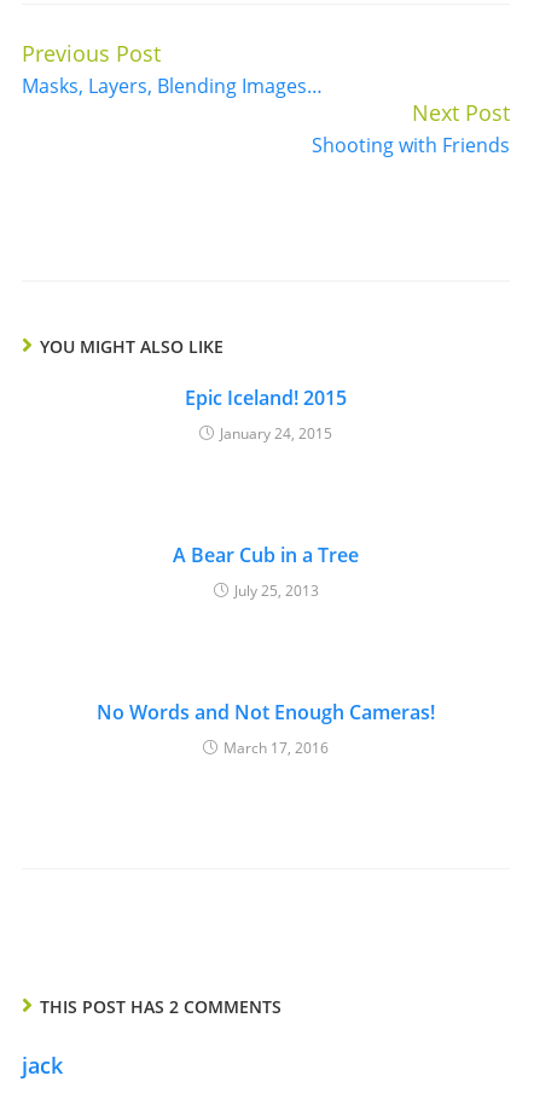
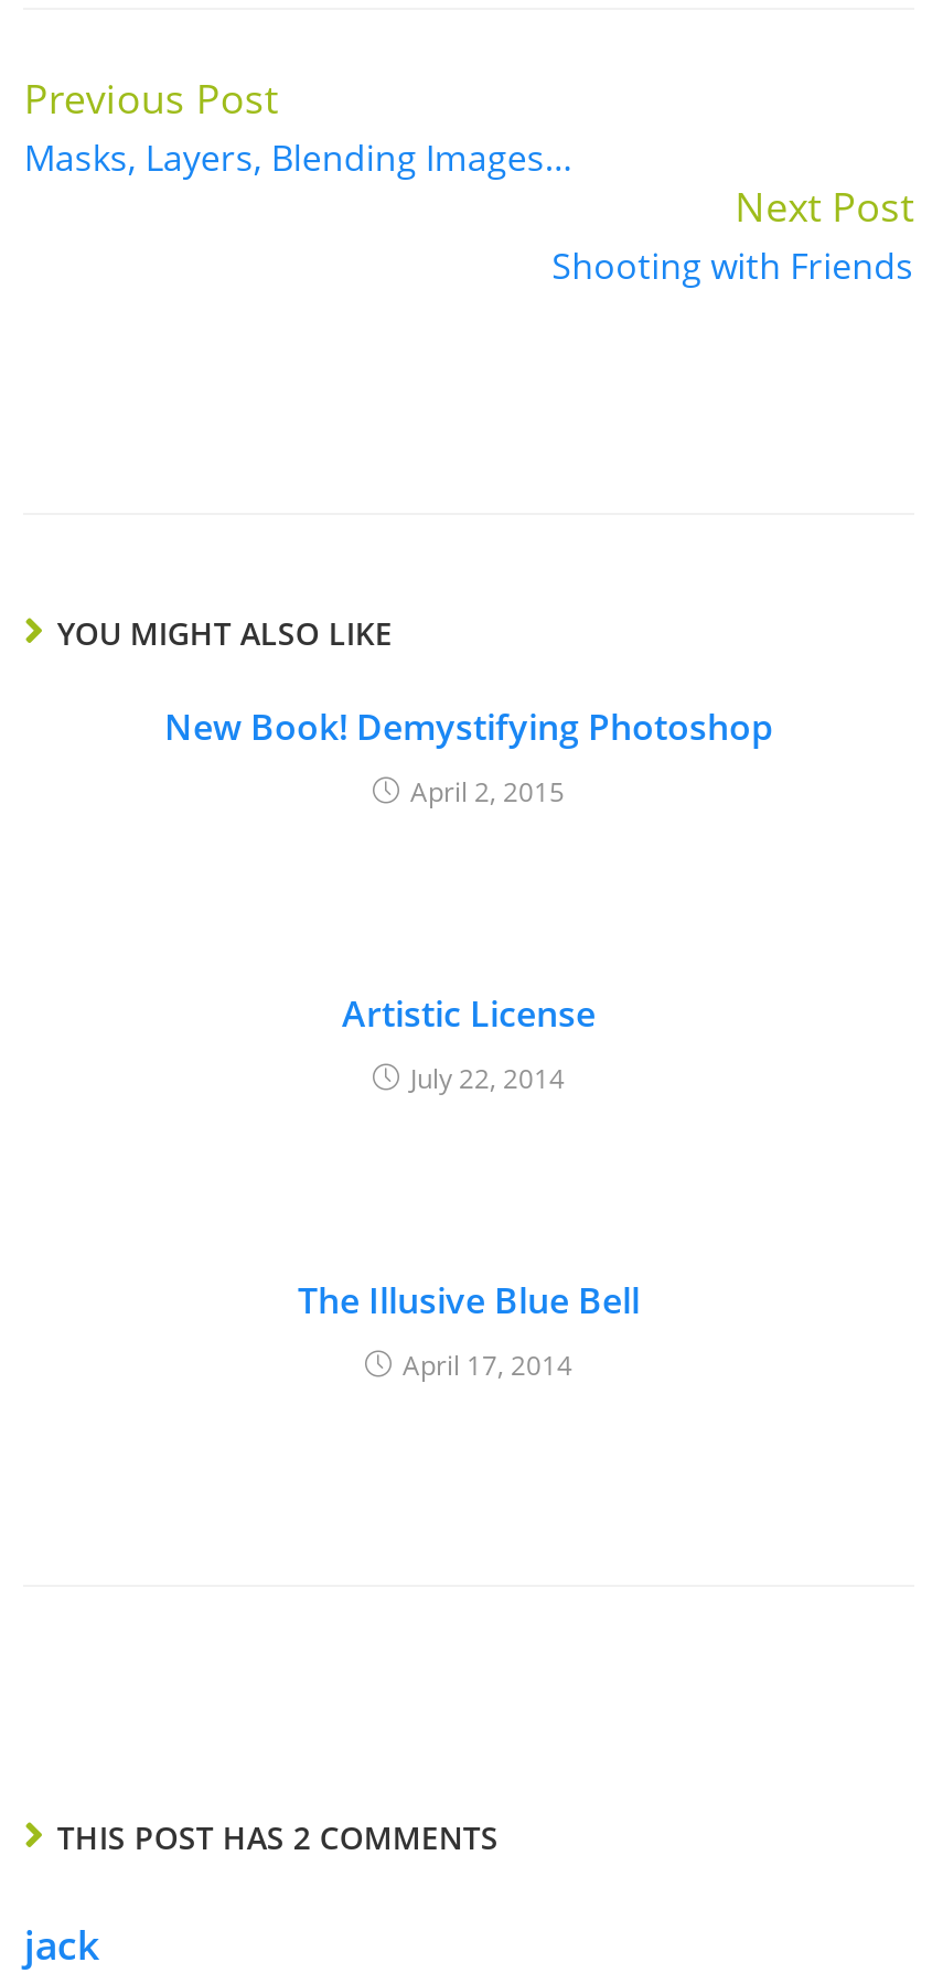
[185,385,347,411] Epic Iceland! 2015 -> [164,703,773,752] New Book! Demystifying Photoshop
[220,424,332,444] January 24, 2015 -> [410,774,565,811] April 2, 2015
[173,542,359,569] A Bear Cub in a Tree -> [342,990,596,1038] Artistic License
[234,581,318,601] July 25, 2013 -> [410,1060,565,1098] July 22, 2014
[97,699,435,726] No Words and Not Enough Cameras! -> [298,1277,640,1325] The Illusive Blue Bell
[224,738,329,758] March 17, 2016 -> [403,1347,572,1385] April 17, 2014

